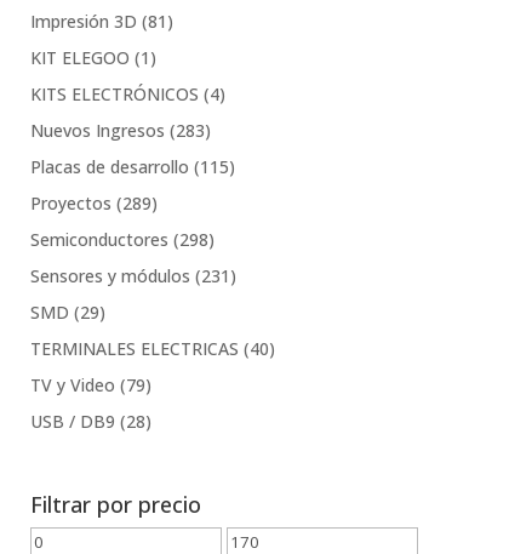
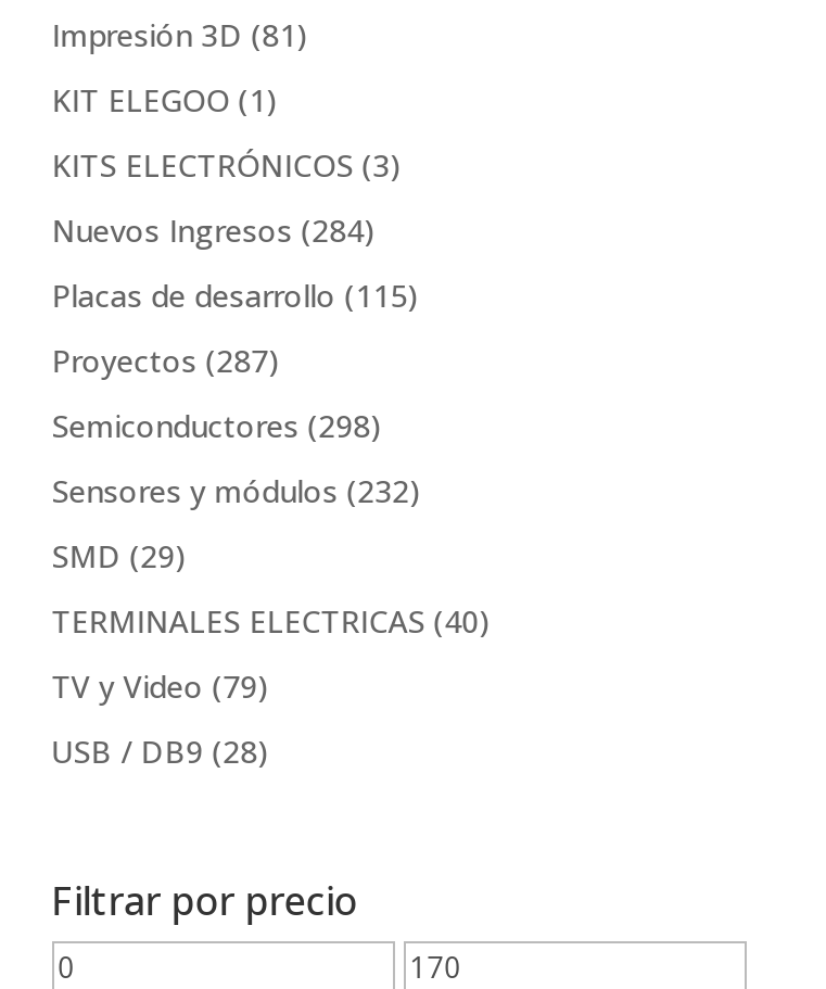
[30,82,225,105] KITS ELECTRÓNICOS (4) -> [52,144,401,185] KITS ELECTRÓNICOS (3)
[30,118,211,141] Nuevos Ingresos (283) -> [52,209,375,250] Nuevos Ingresos (284)
[30,191,157,214] Proyectos (289) -> [52,339,280,380] Proyectos (287)
[30,264,236,287] Sensores y módulos (231) -> [52,469,421,510] Sensores y módulos (232)

